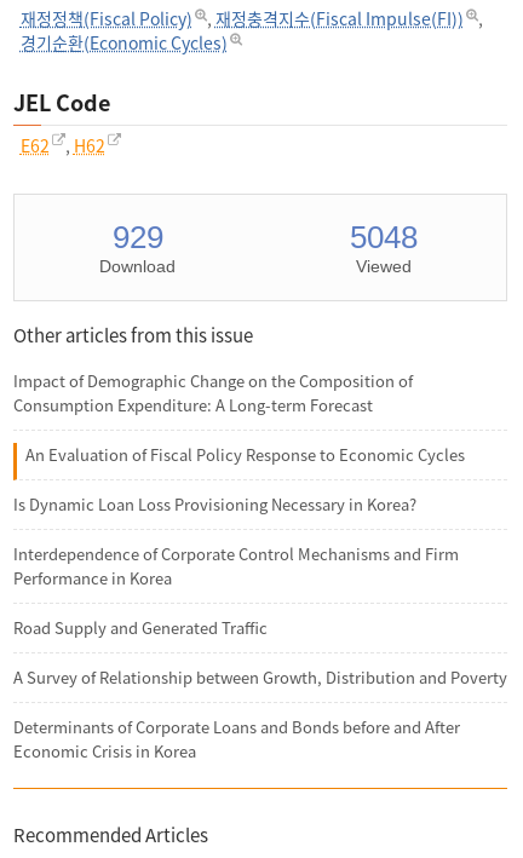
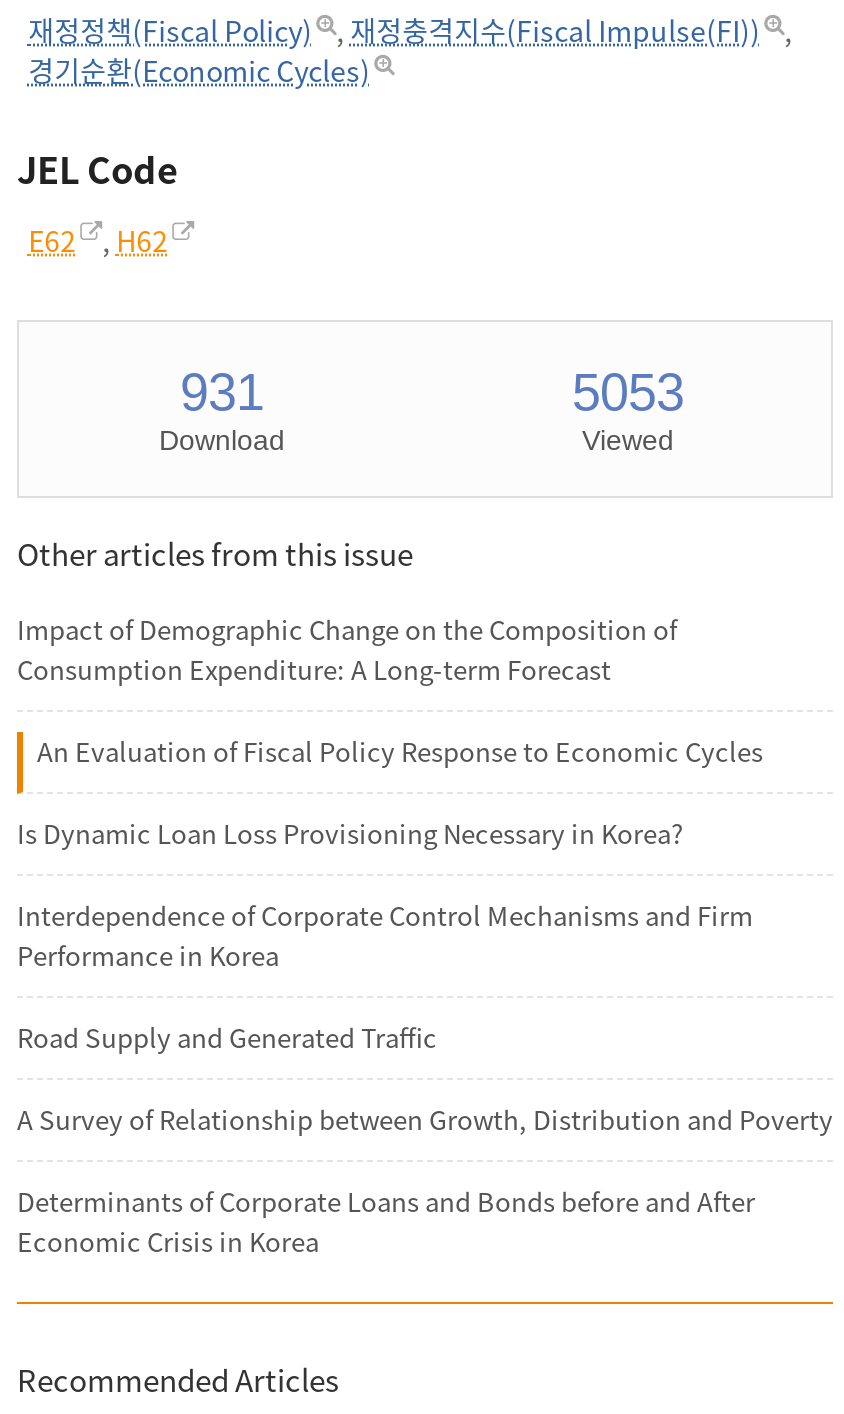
[112,219,163,255] 929 -> [180,362,264,422] 931
[349,219,417,255] 5048 -> [572,362,684,422] 5053

